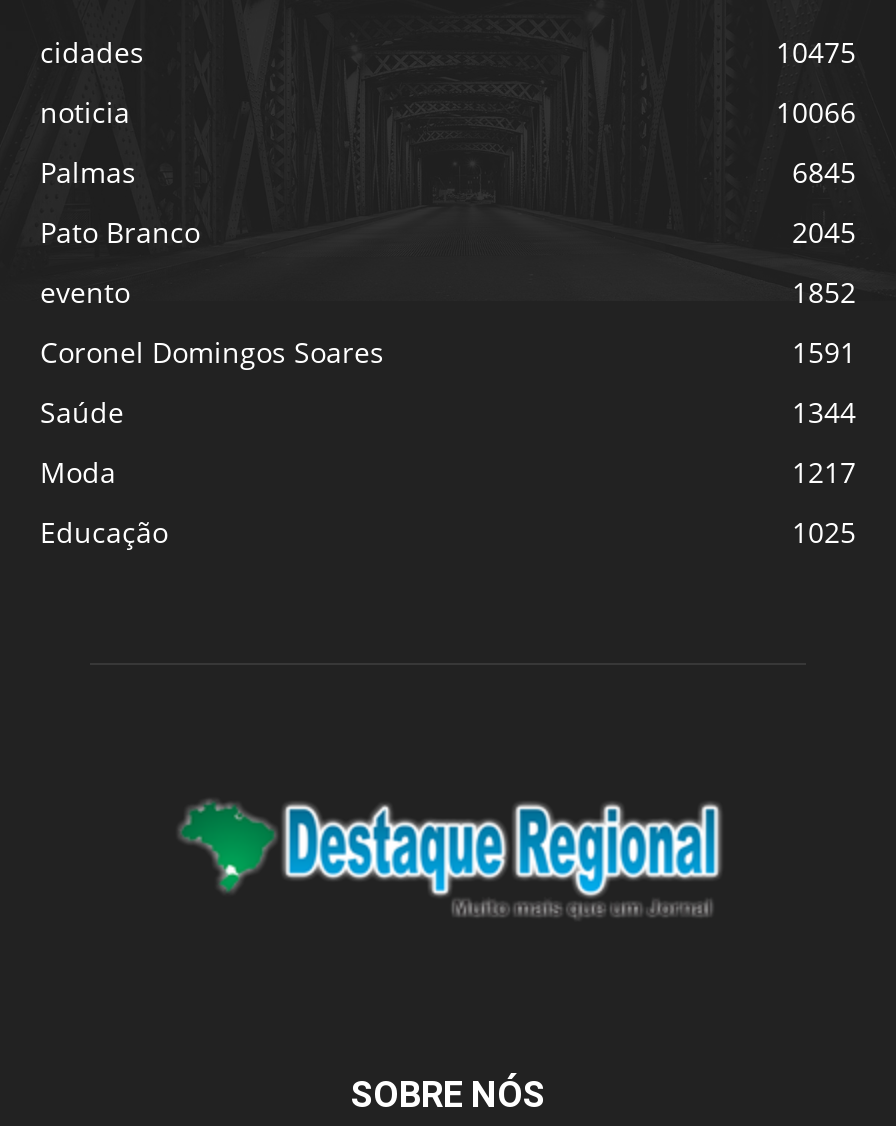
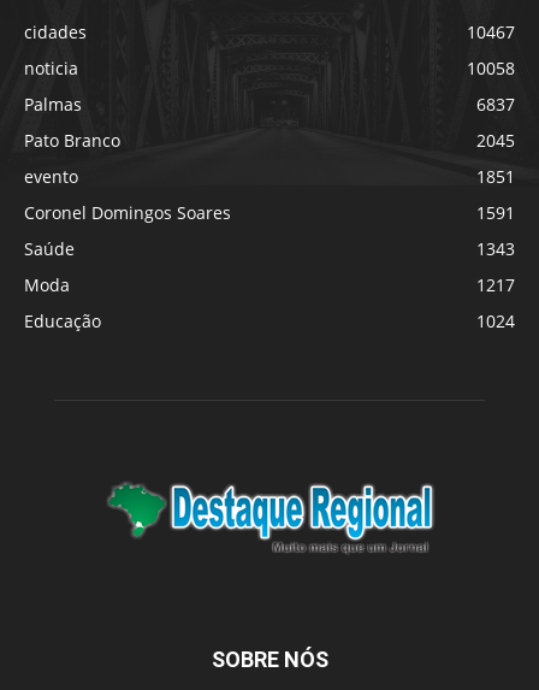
[776,34,856,72] 10475 -> [467,21,515,44] 10467
[776,94,856,132] 10066 -> [467,57,515,80] 10058
[792,154,856,192] 6845 -> [476,93,515,116] 6837
[792,274,856,312] 1852 -> [476,165,515,188] 1851
[792,394,856,432] 1344 -> [476,237,515,260] 1343
[792,514,856,552] 1025 -> [476,310,515,333] 1024

